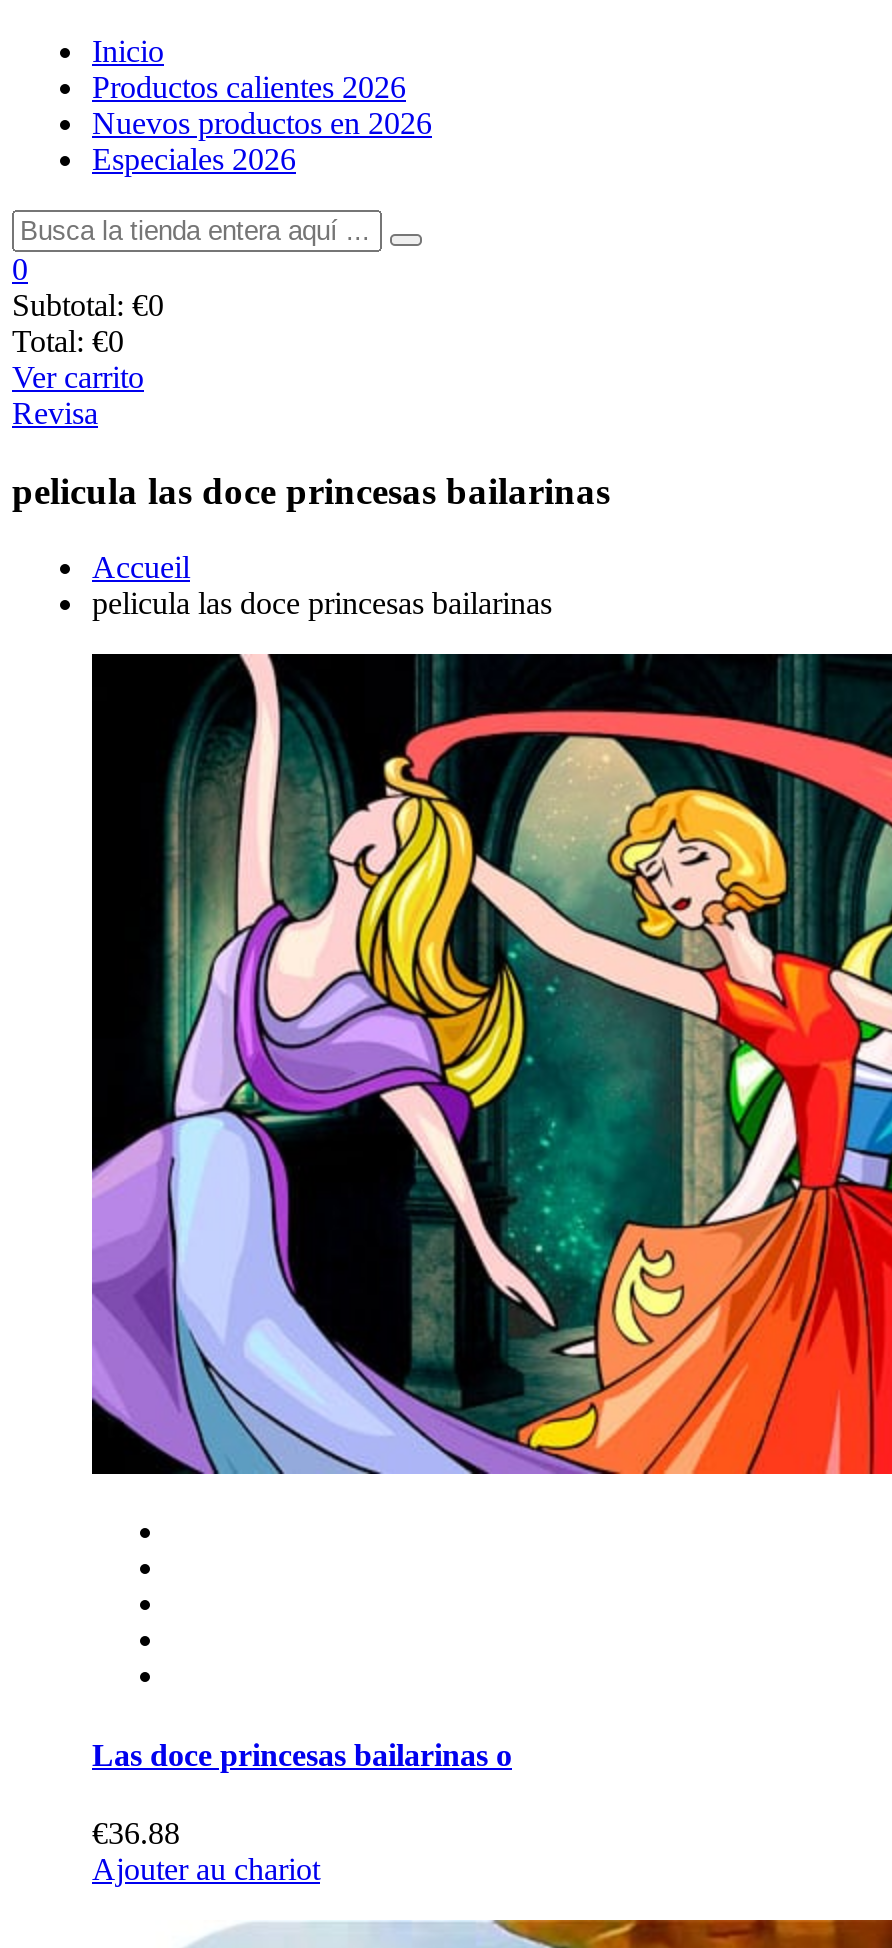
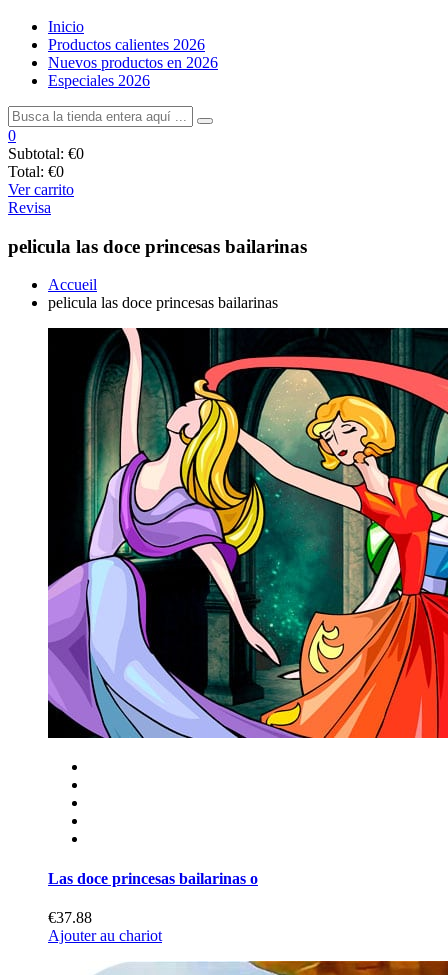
[92,1816,180,1850] €36.88 -> [48,909,92,926] €37.88

